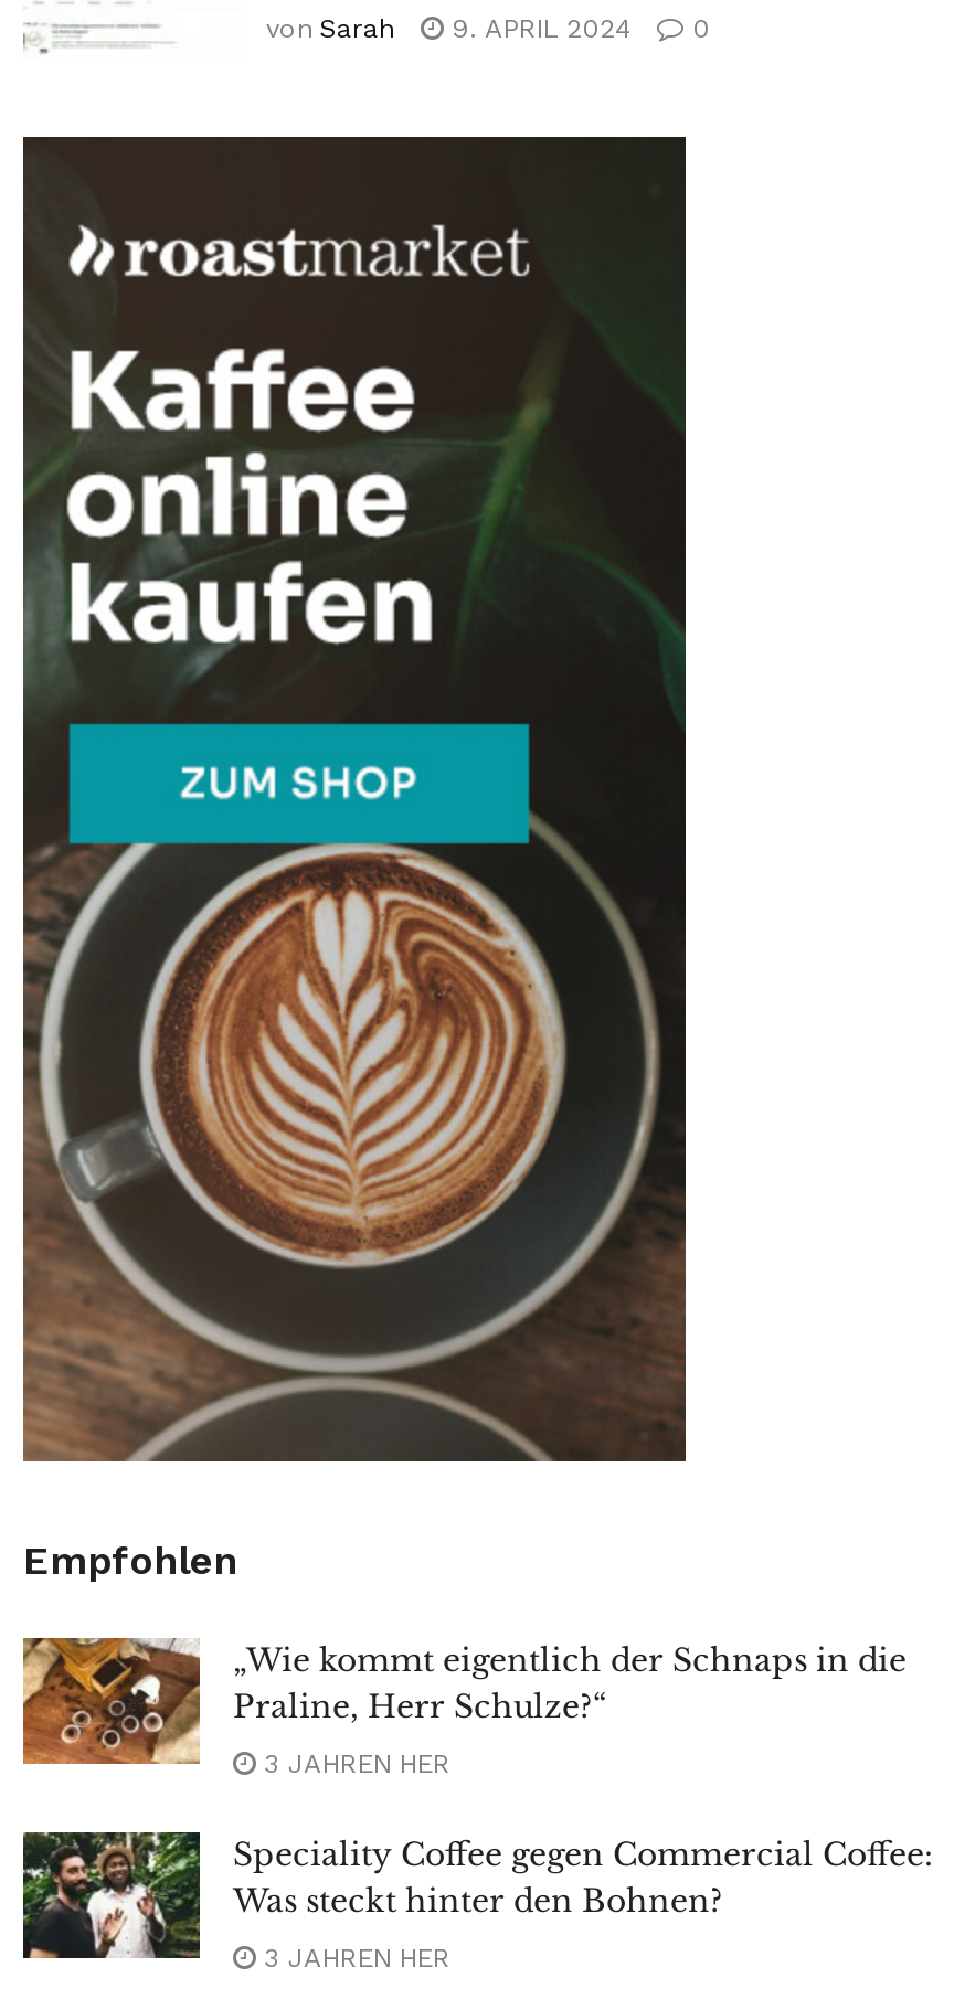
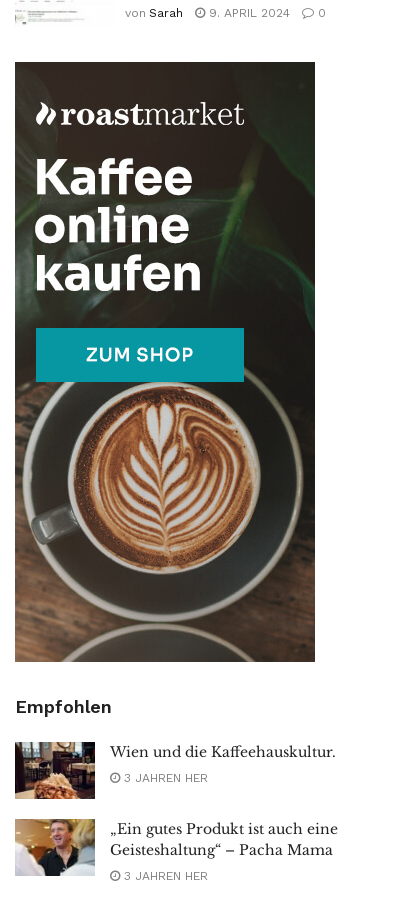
[21,1636,907,1788] [image] | „Wie kommt eigentlich der Schnaps in die | Praline, Herr Schulze?“ -> [14,741,336,800] [image] | Wien und die Kaffeehauskultur.
[21,1830,933,1960] [image] | Speciality Coffee gegen Commercial Coffee: | Was steckt hinter den Bohnen? -> [15,818,338,877] [image] | „Ein gutes Produkt ist auch eine | Geisteshaltung“ – Pacha Mama

